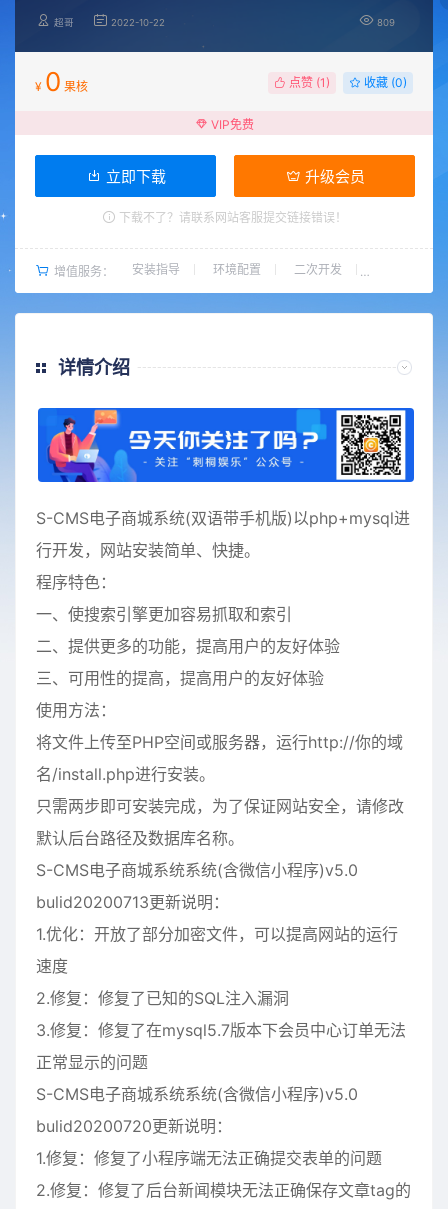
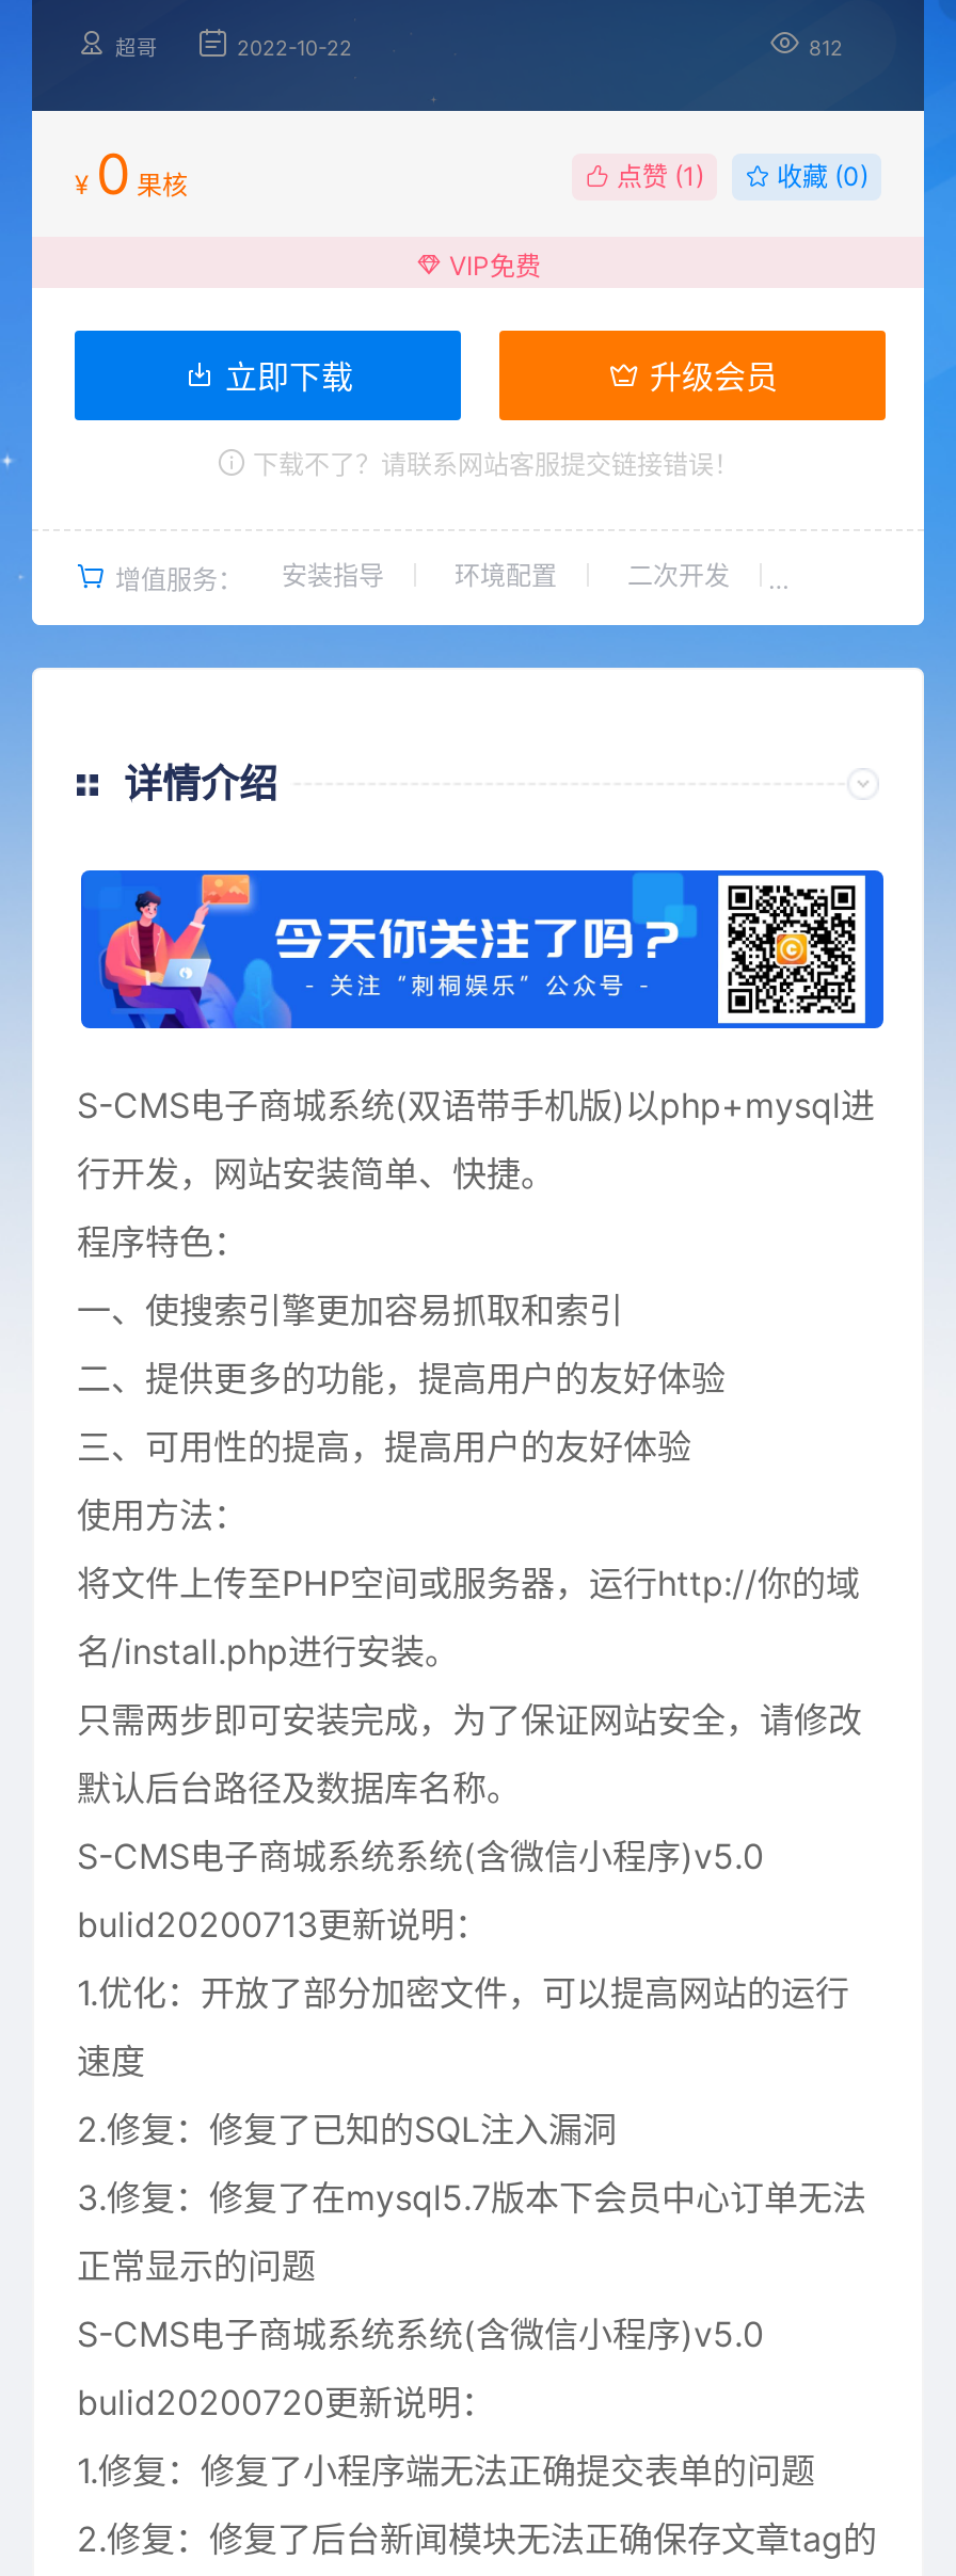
[374,17,395,28] 809 -> [802,36,843,60] 812

